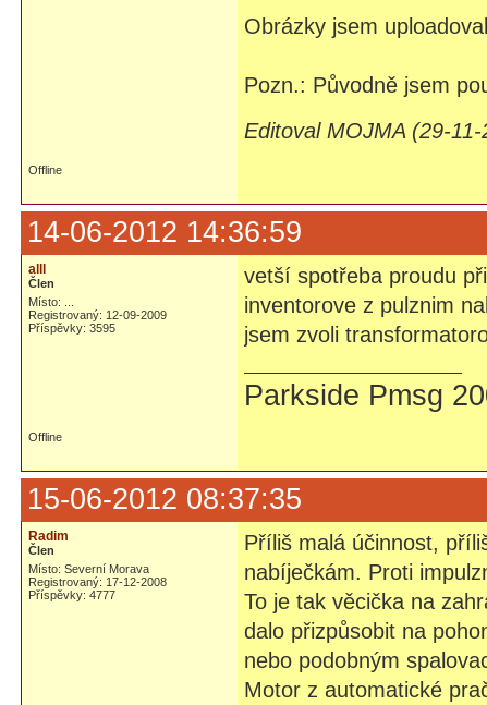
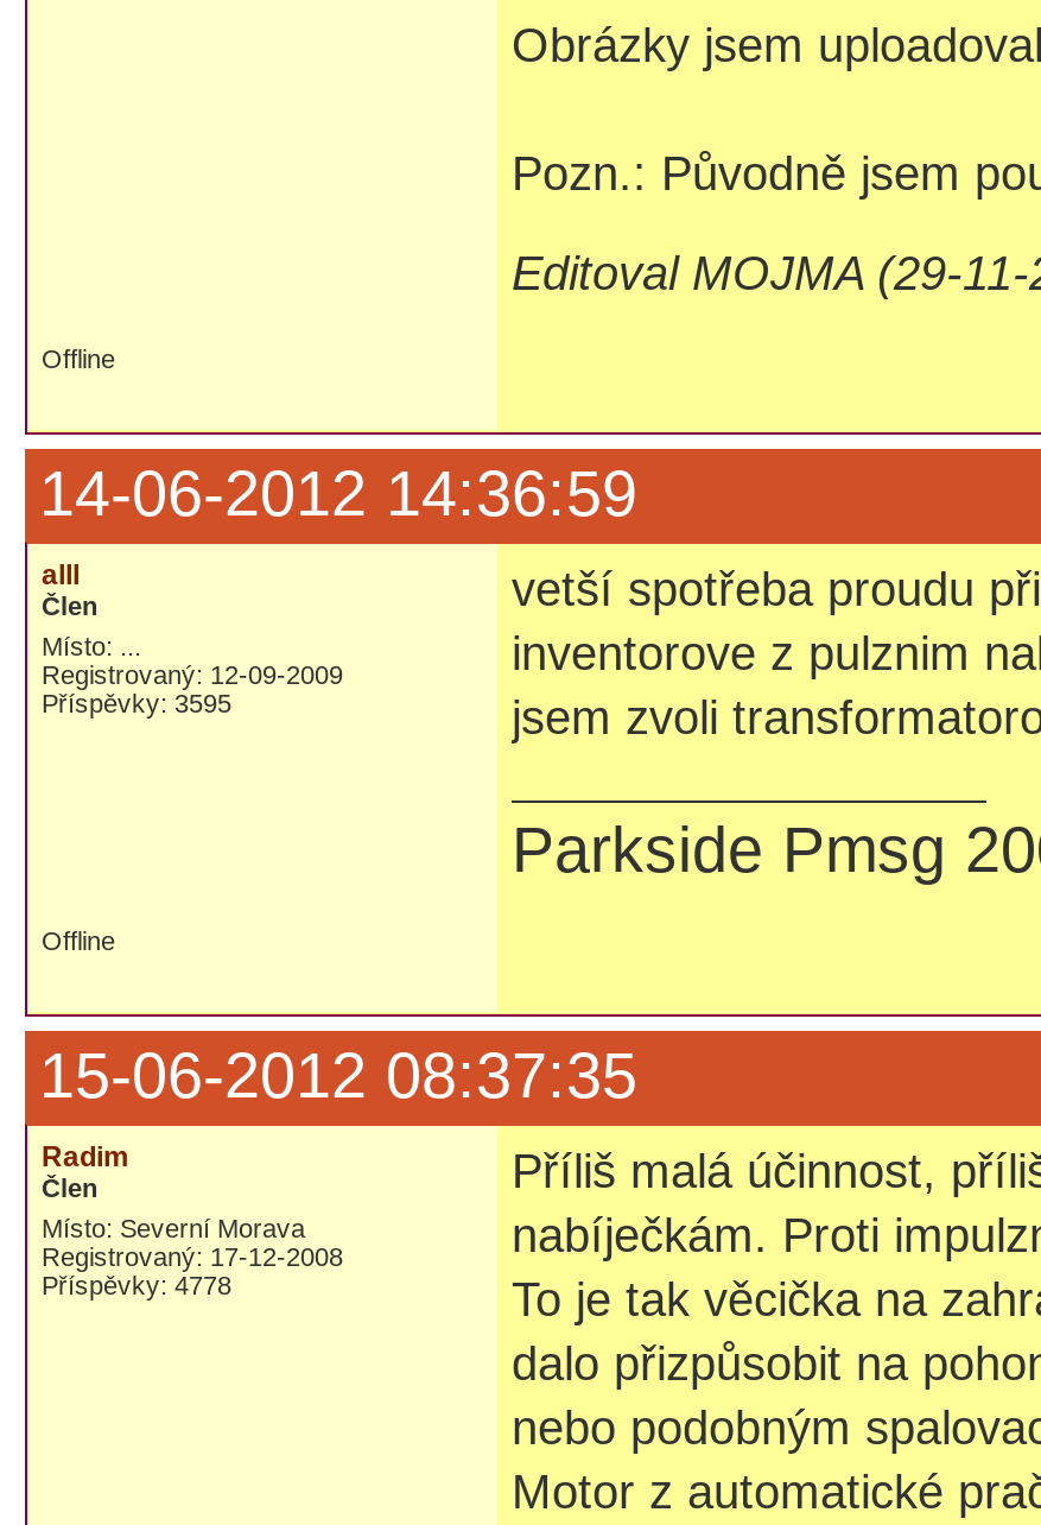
[28,588,115,601] Příspěvky: 4777 -> [42,1271,231,1299] Příspěvky: 4778

